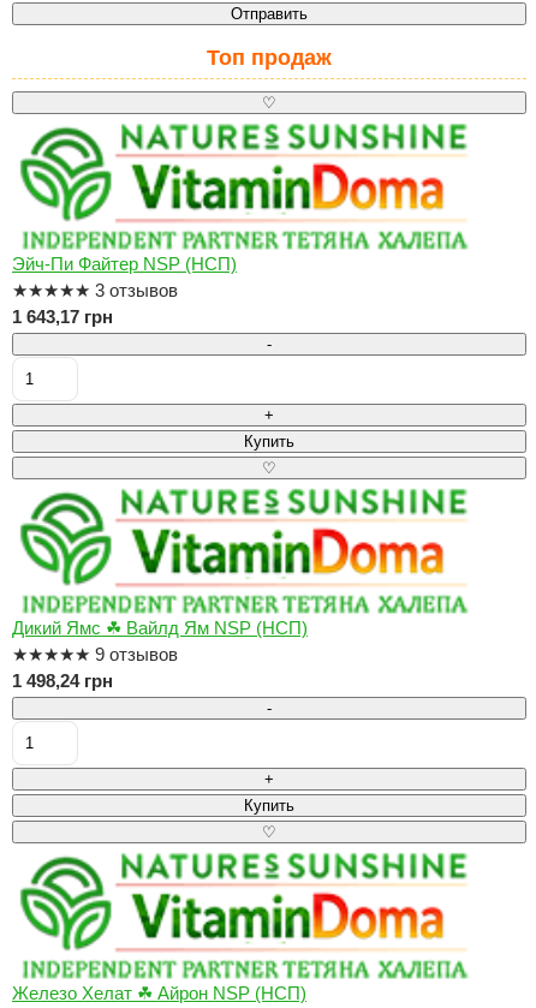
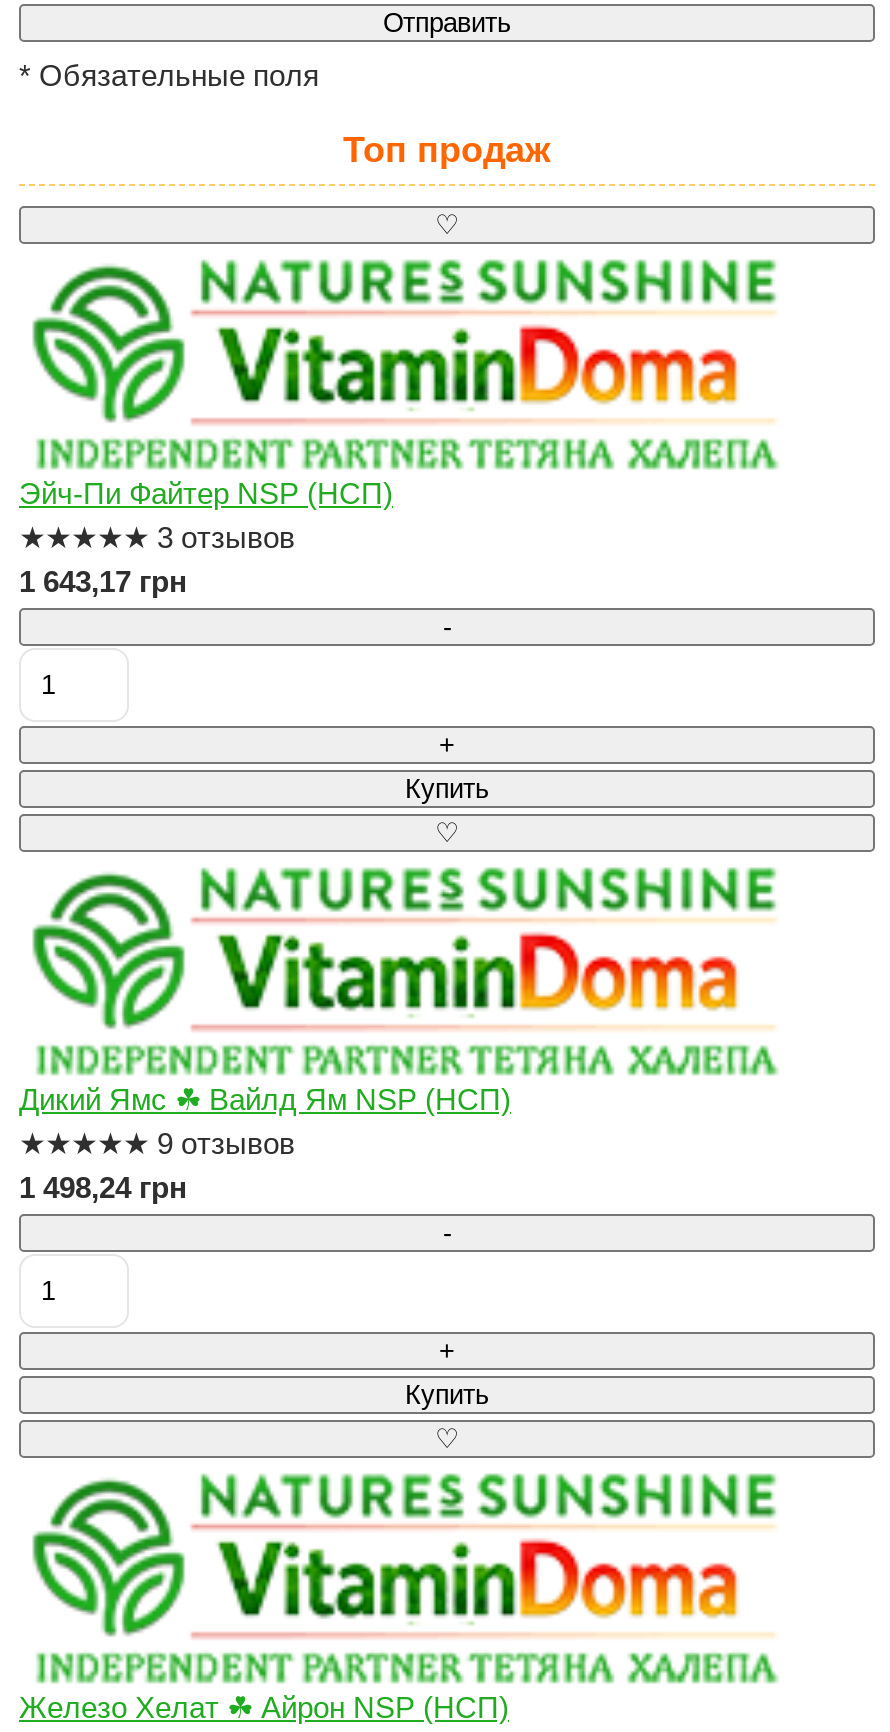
none -> [19,57,319,91] * Обязательные поля

